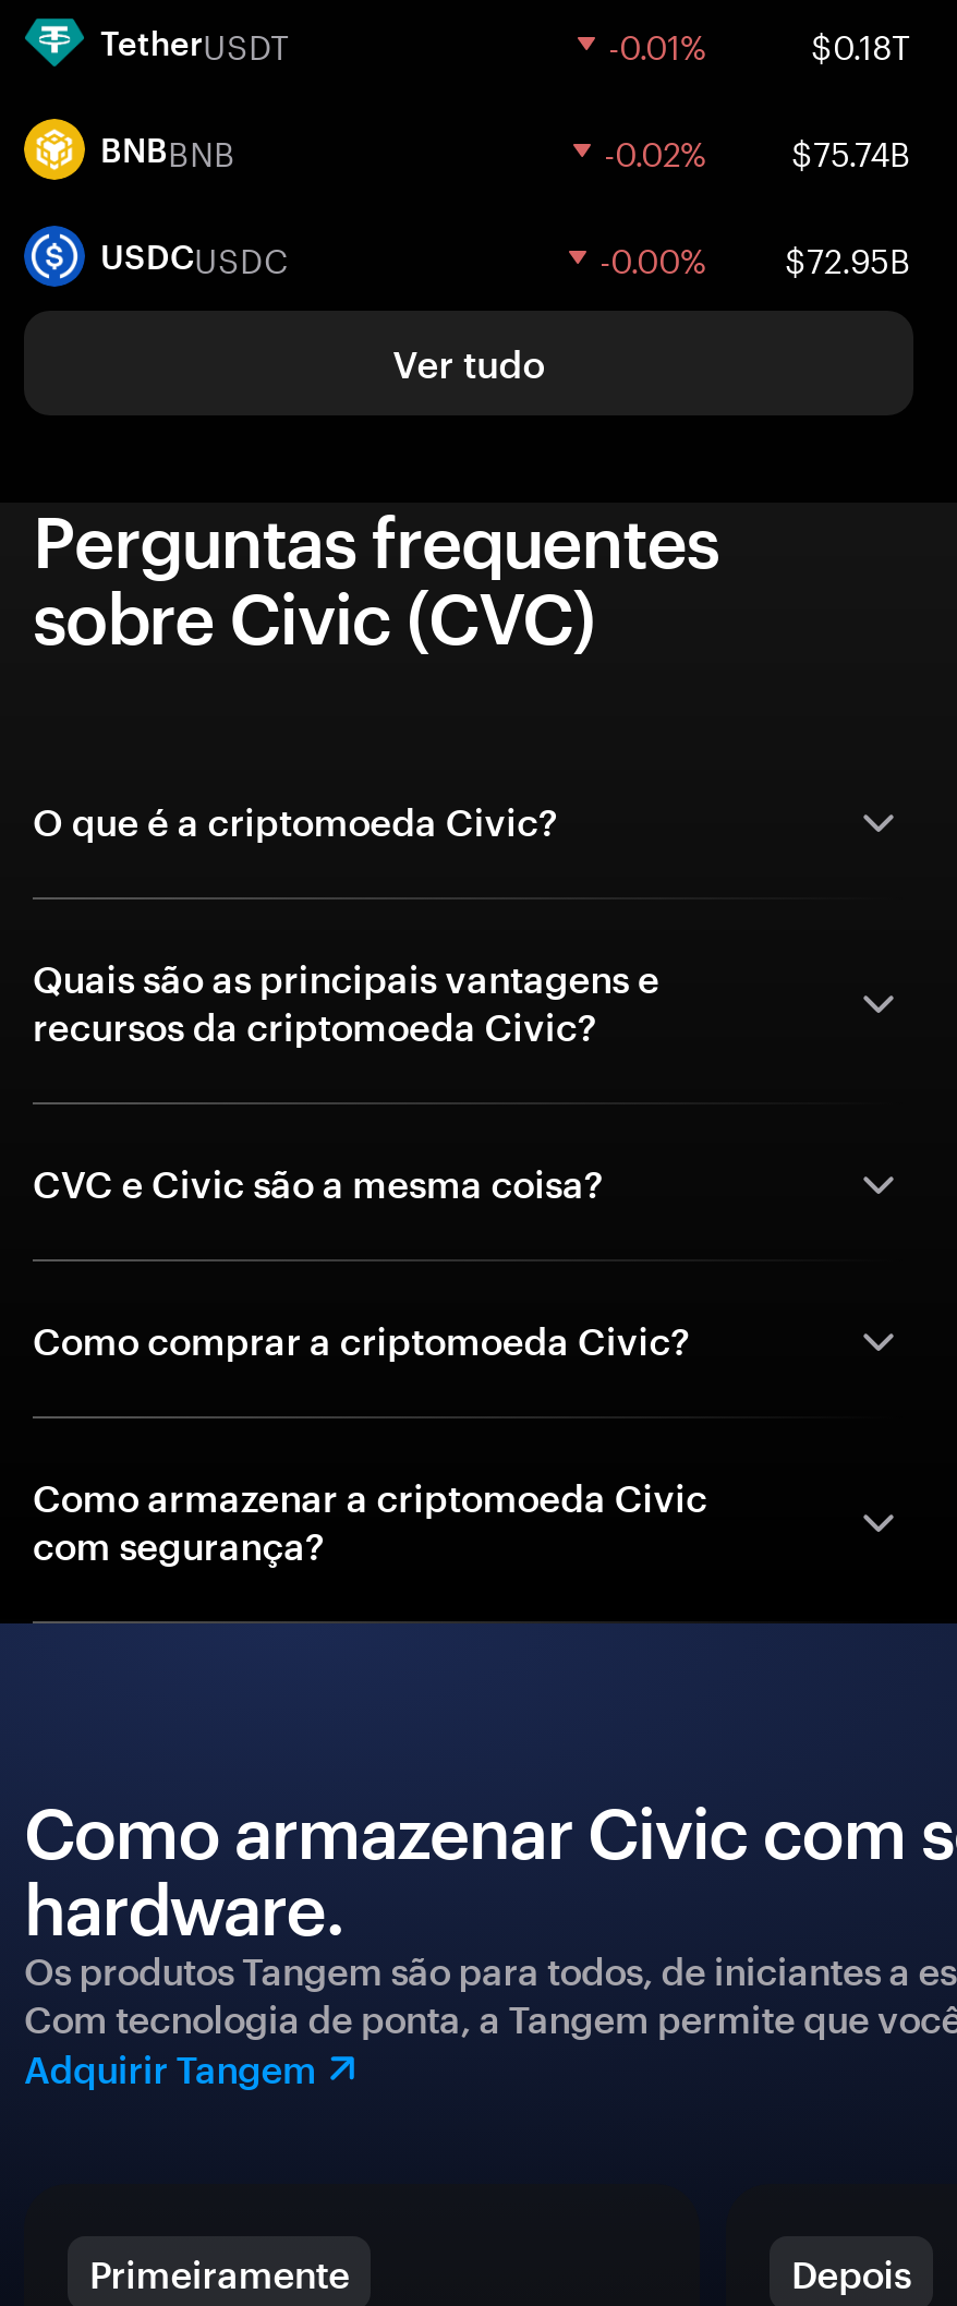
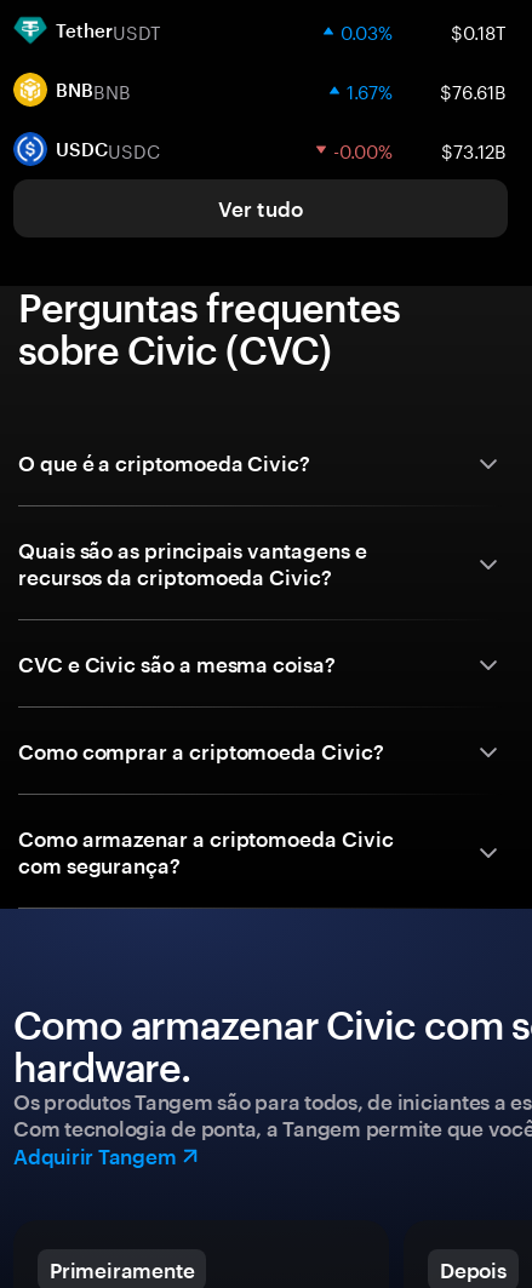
[608,16,911,69] -0.01% $0.18T -> [341,16,507,45] 0.03% $0.18T
[604,123,911,176] -0.02% | $75.74B -> [347,75,507,104] 1.67% | $76.61B
[599,230,911,282] -0.00% $72.95B -> [333,134,507,164] -0.00% $73.12B

